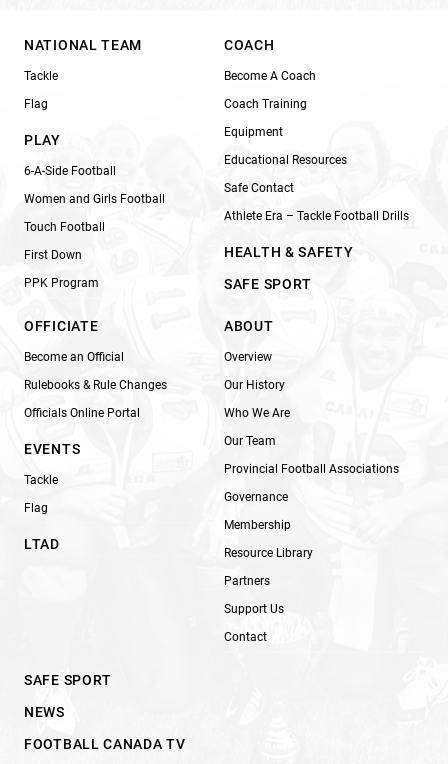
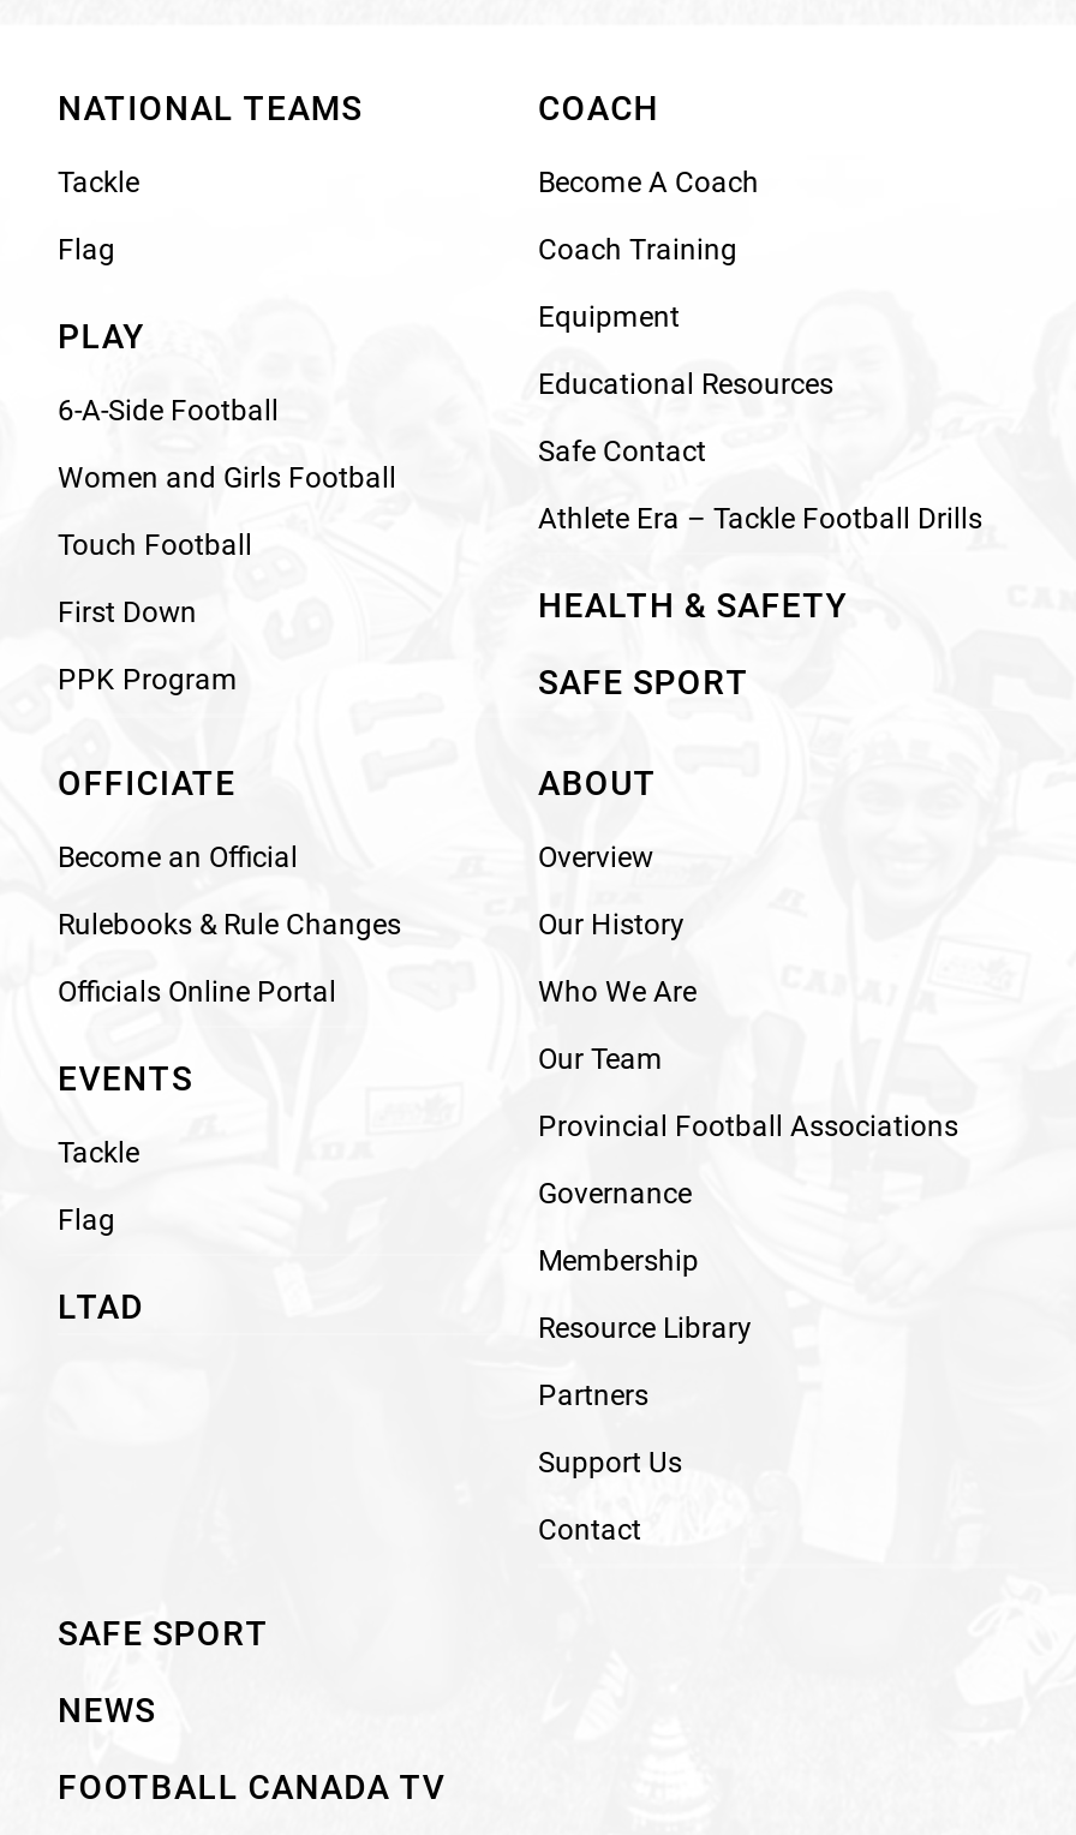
[24,37,142,53] NATIONAL TEAM -> [58,89,362,127] NATIONAL TEAMS

